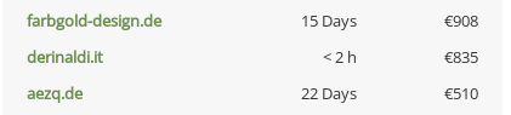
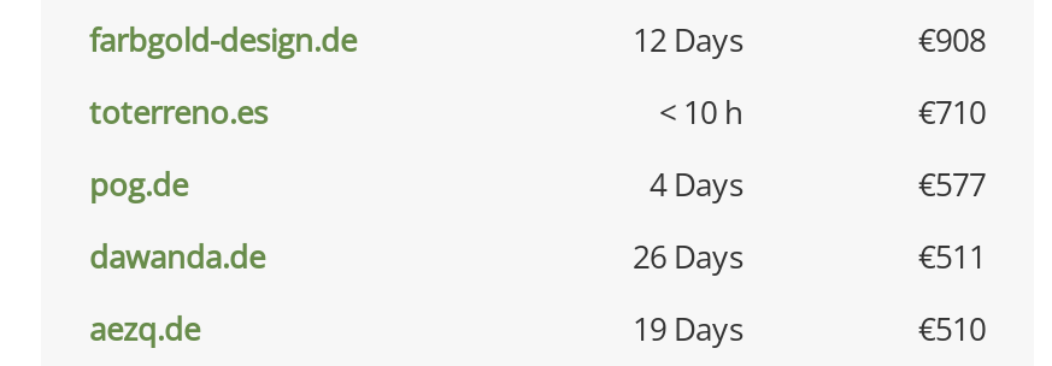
[300,10,356,31] 15 Days -> [633,18,744,61] 12 Days
[27,46,478,68] derinaldi.it | < 2 h | €835 -> [89,90,986,278] toterreno.es | < 10 h | €710 | pog.de | 4 Days | €577 | dawanda.de | 26 Days | €511
[300,82,356,104] 22 Days -> [633,307,744,350] 19 Days

